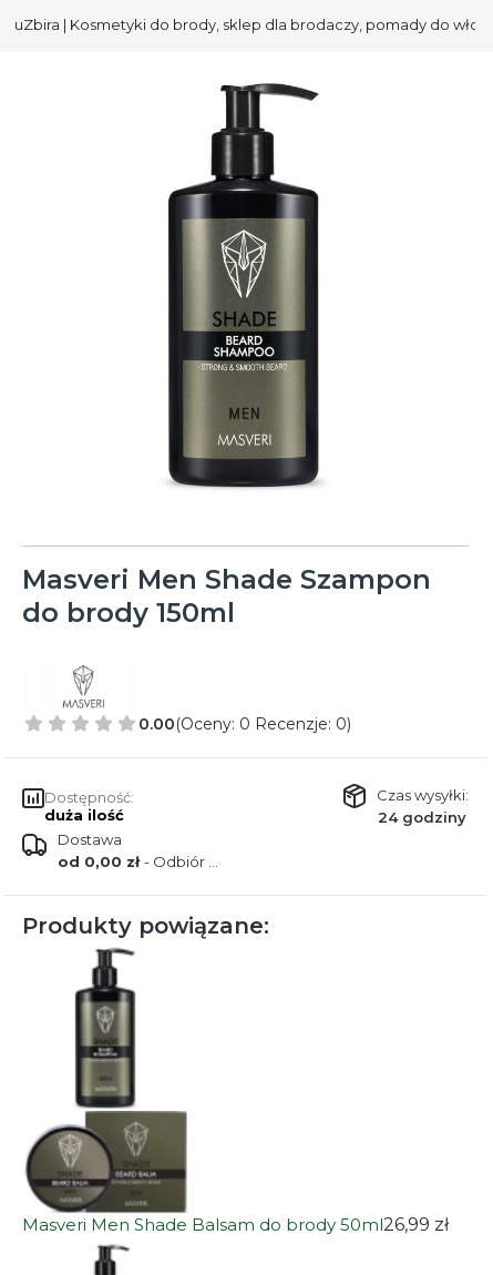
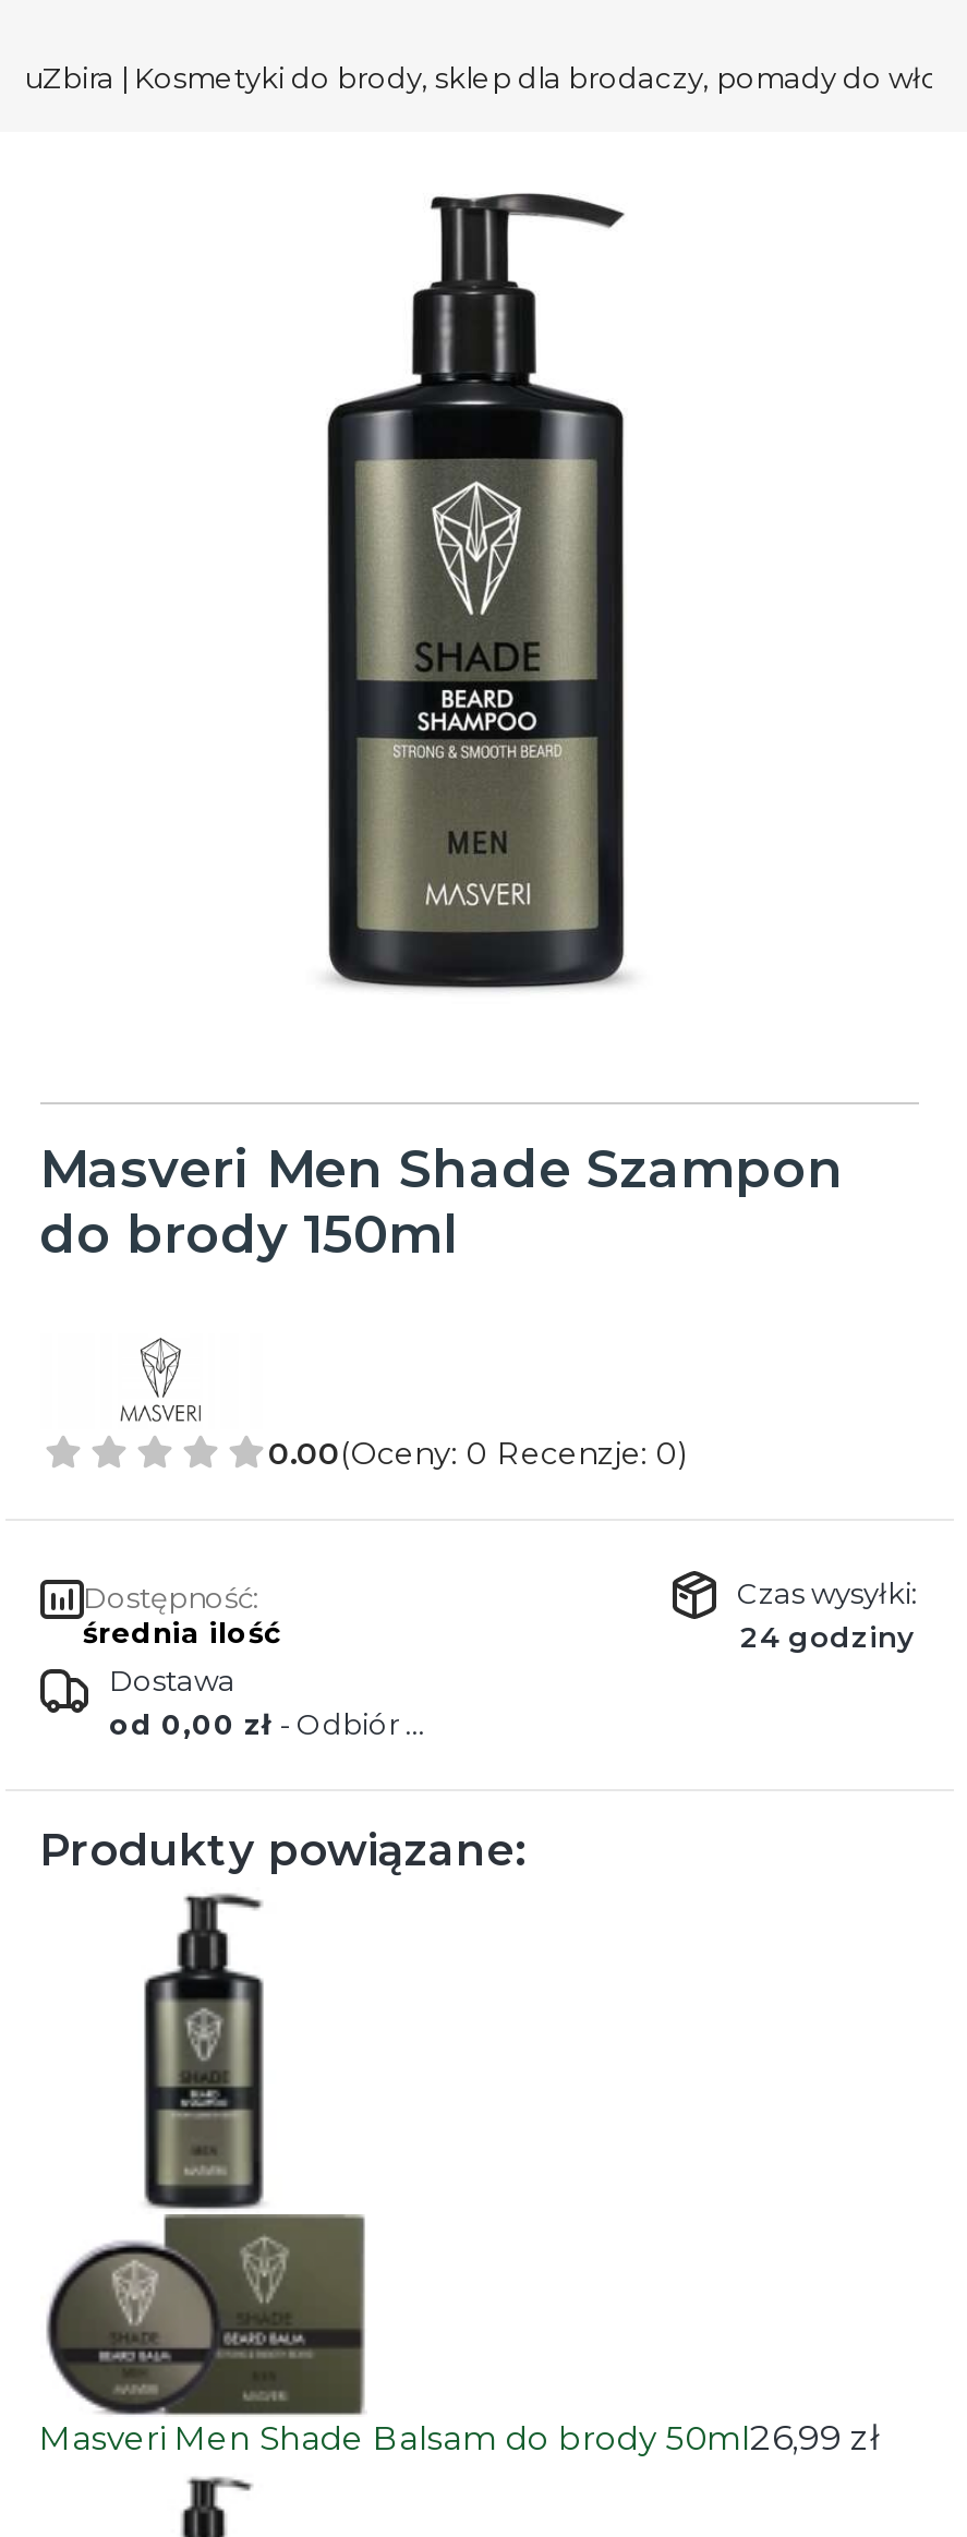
[44,806,124,824] duża ilość -> [83,1614,281,1649] średnia ilość

